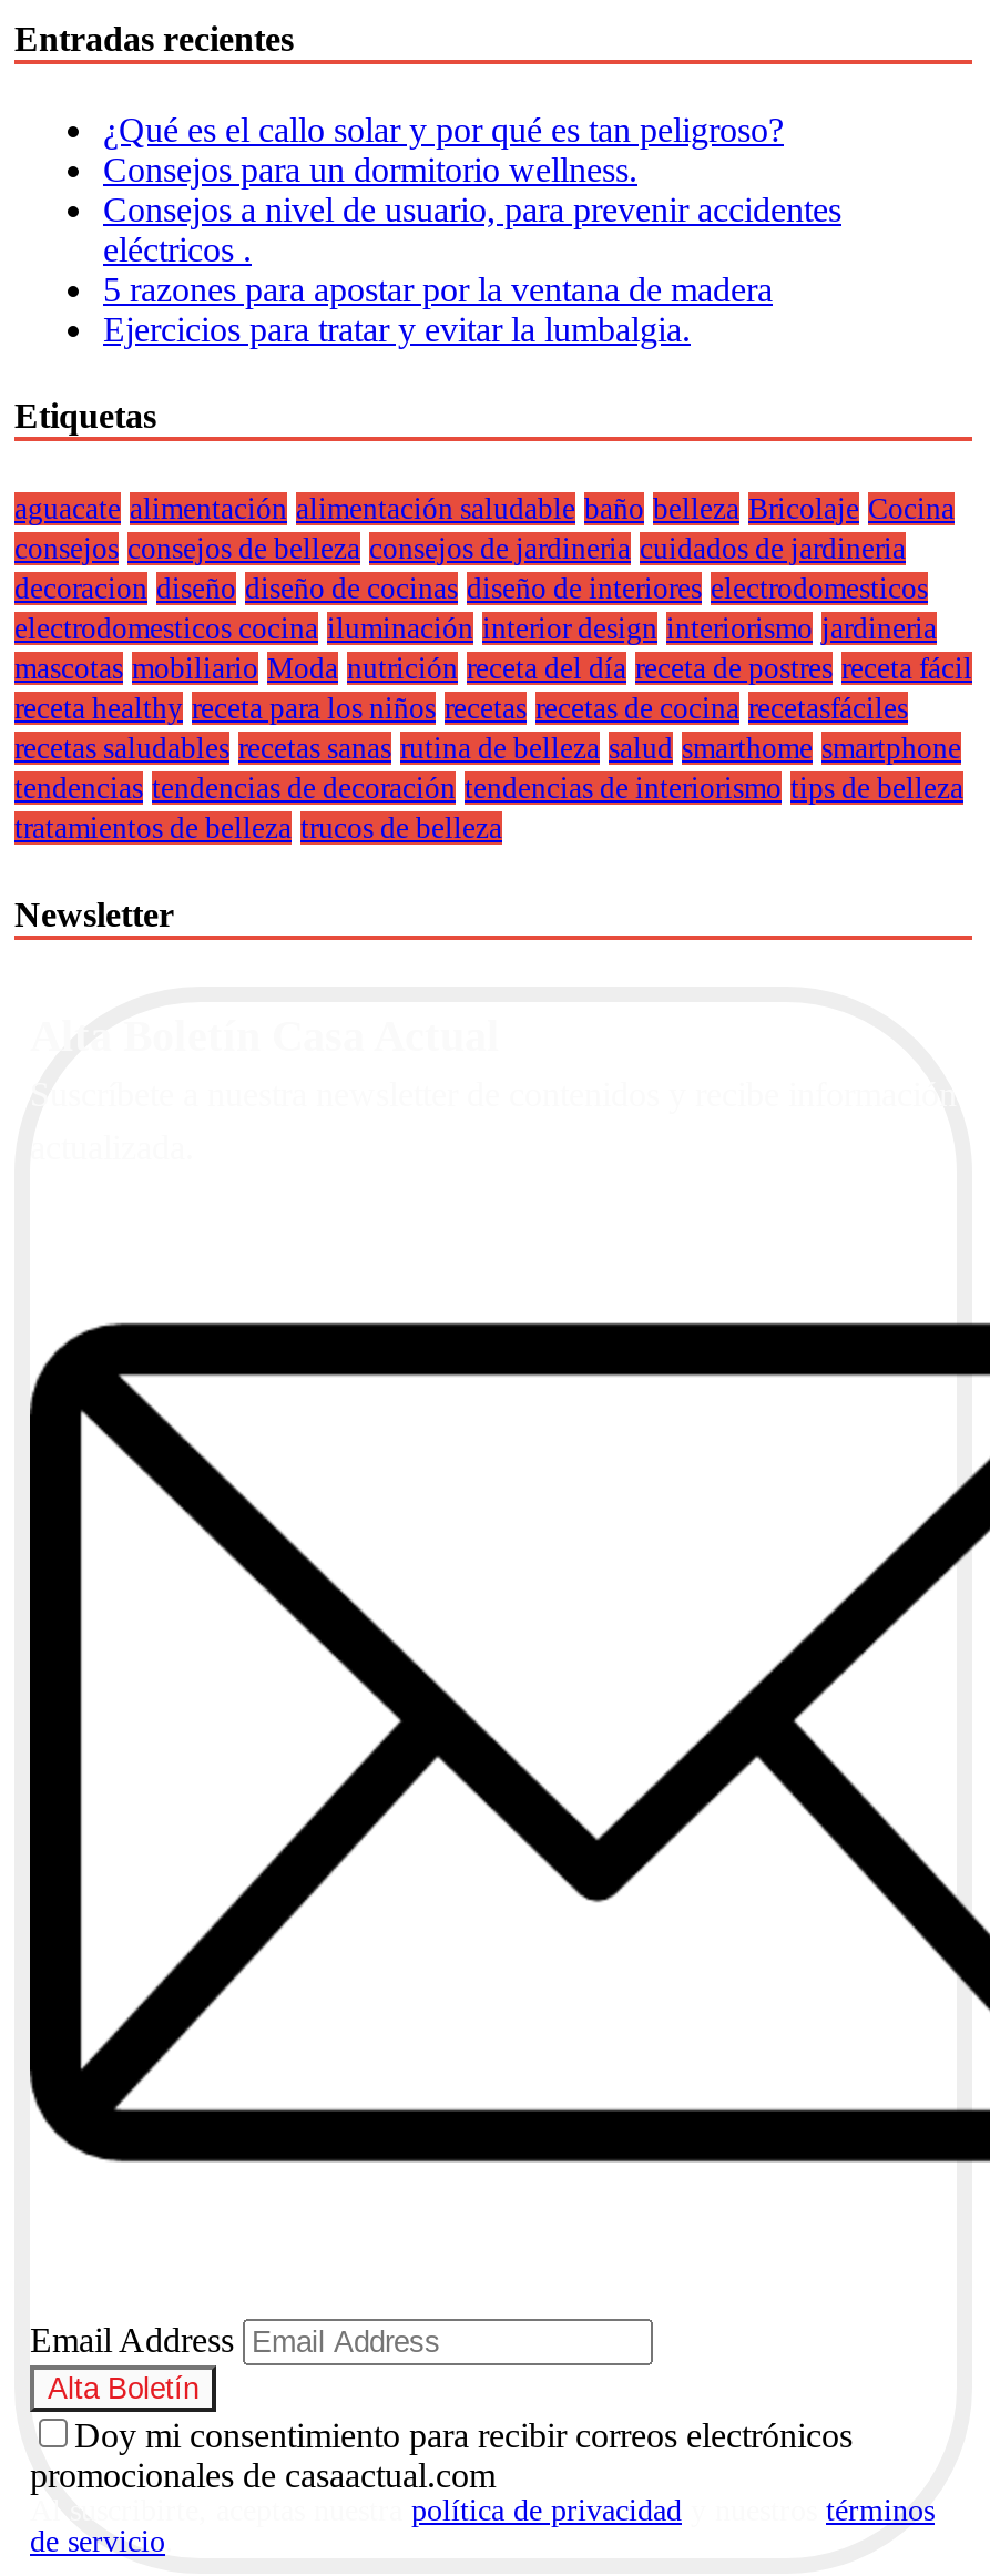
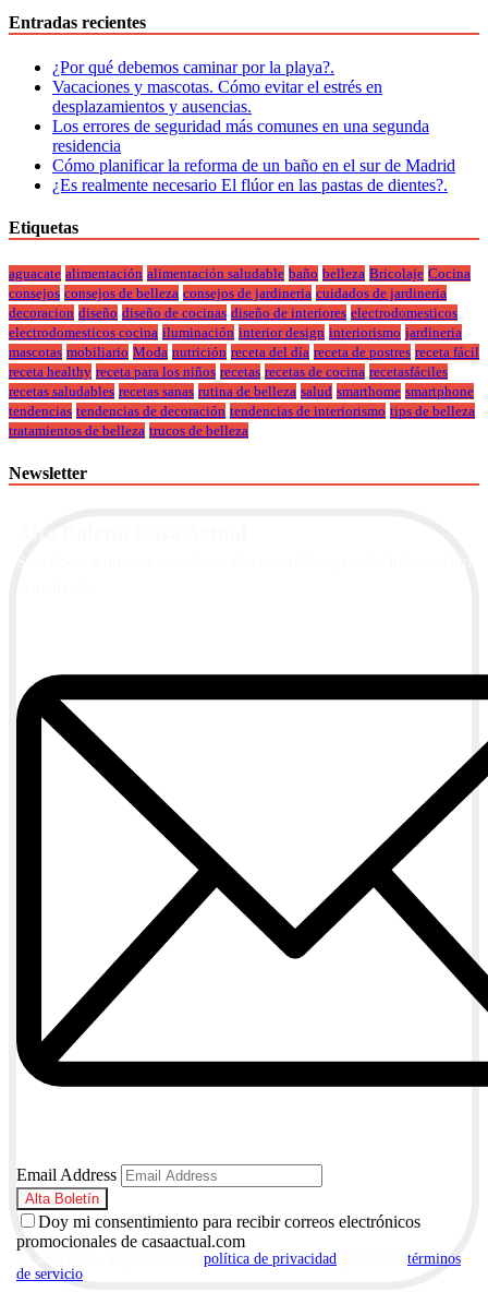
[103,111,841,348] ¿Qué es el callo solar y por qué es tan peligroso? | Consejos para un dormitorio wellness. | Consejos a nivel de usuario, para prevenir accidentes | eléctricos . | 5 razones para apostar por la ventana de madera | Ejercicios para tratar y evitar la lumbalgia. -> [52,58,455,194] ¿Por qué debemos caminar por la playa?. | Vacaciones y mascotas. Cómo evitar el estrés en | desplazamientos y ausencias. | Los errores de seguridad más comunes en una segunda | residencia | Cómo planificar la reforma de un baño en el sur de Madrid | ¿Es realmente necesario El flúor en las pastas de dientes?.

